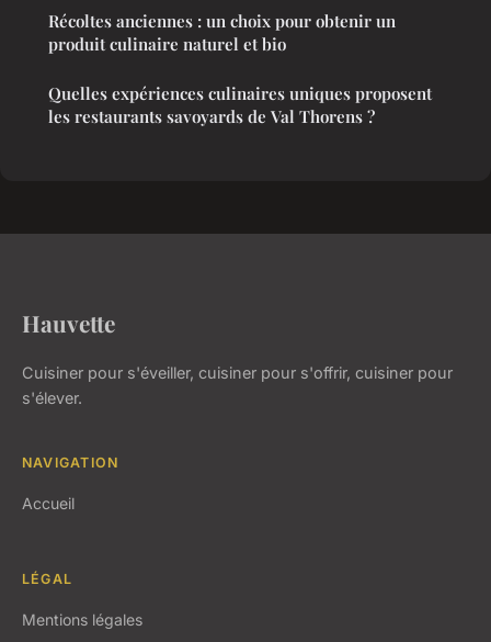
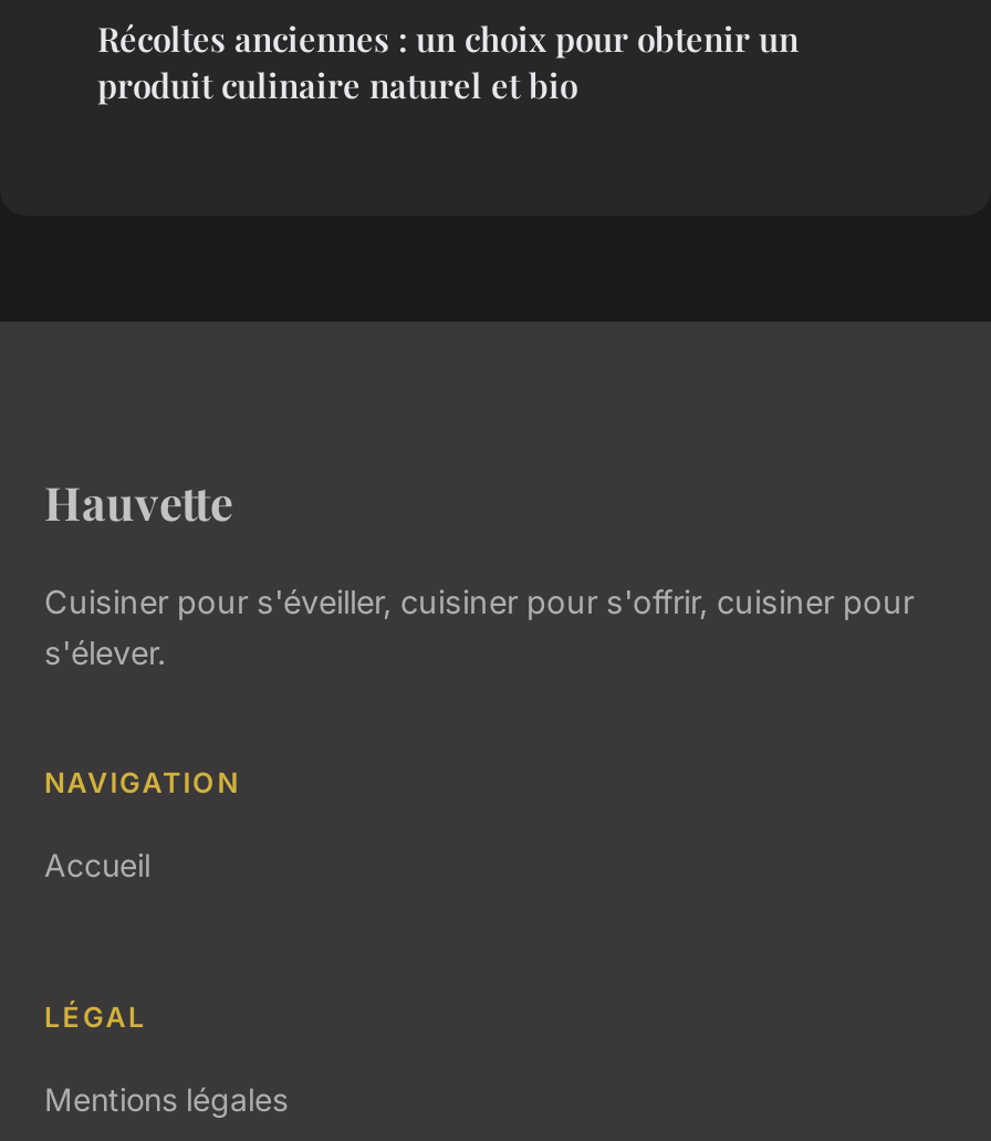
[48,82,432,127] Quelles expériences culinaires uniques proposent | les restaurants savoyards de Val Thorens ? -> none

